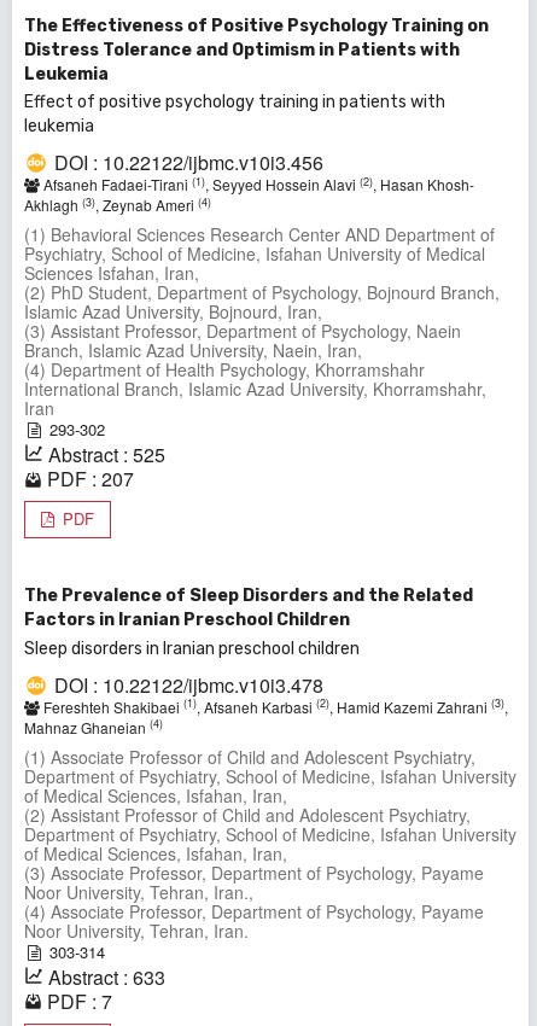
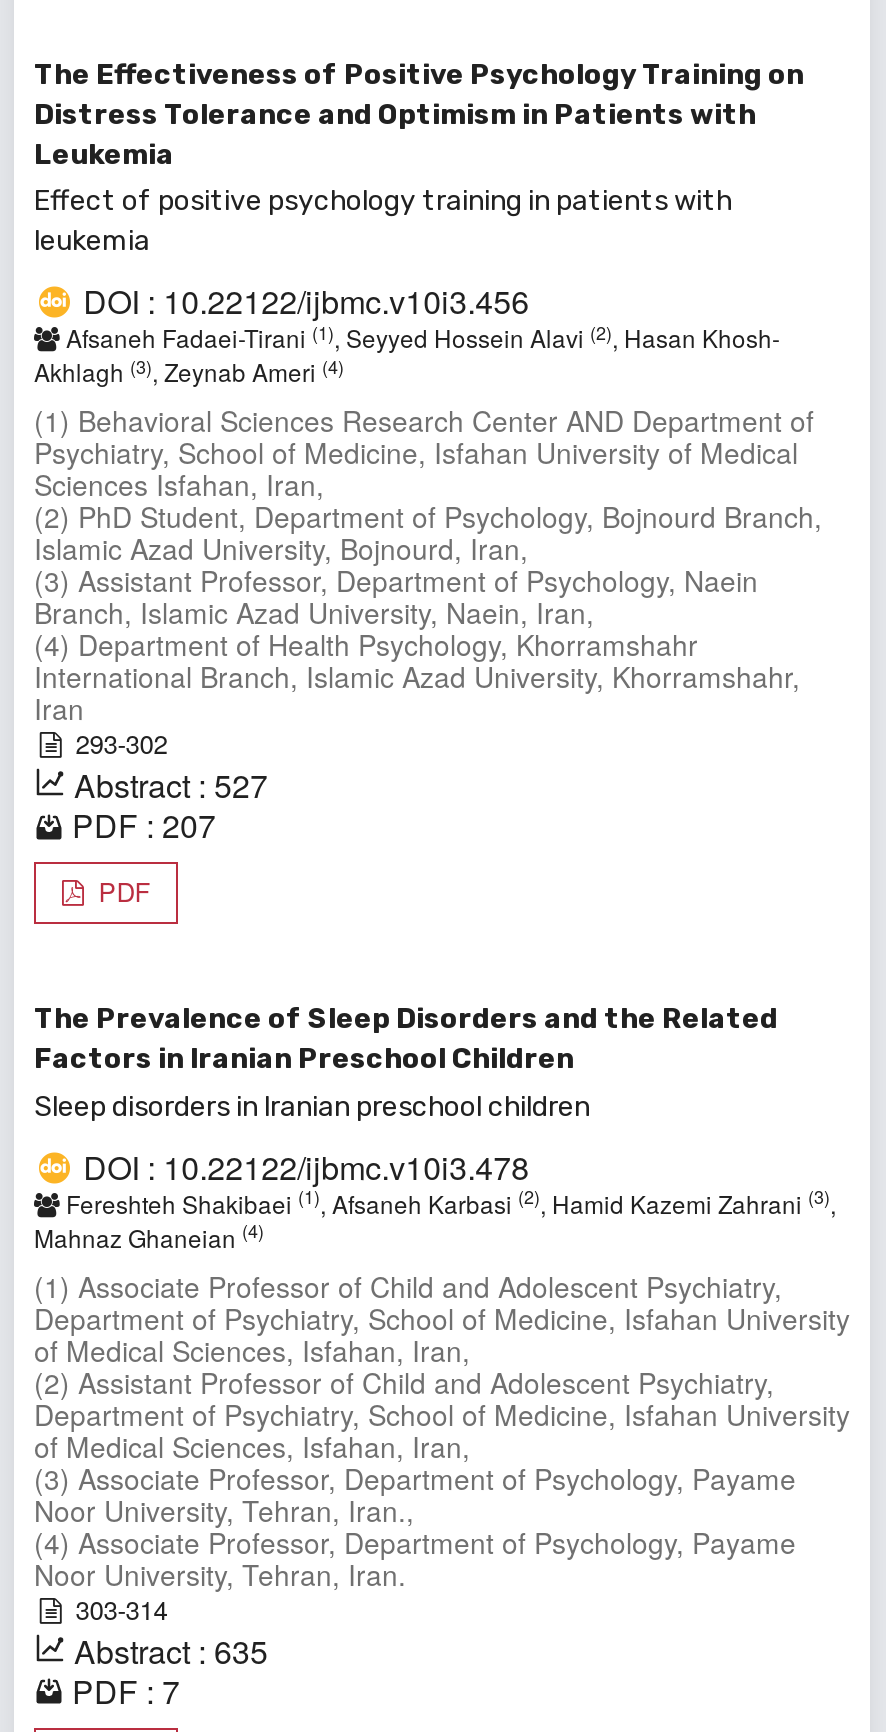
[48,441,165,468] Abstract : 525 -> [74,762,268,808] Abstract : 527
[48,963,165,990] Abstract : 633 -> [74,1627,268,1673] Abstract : 635

